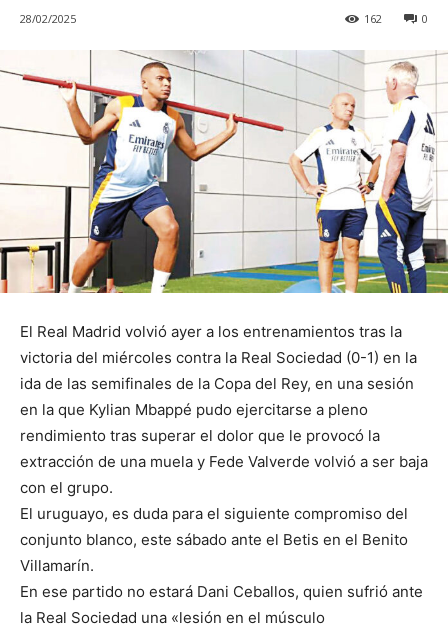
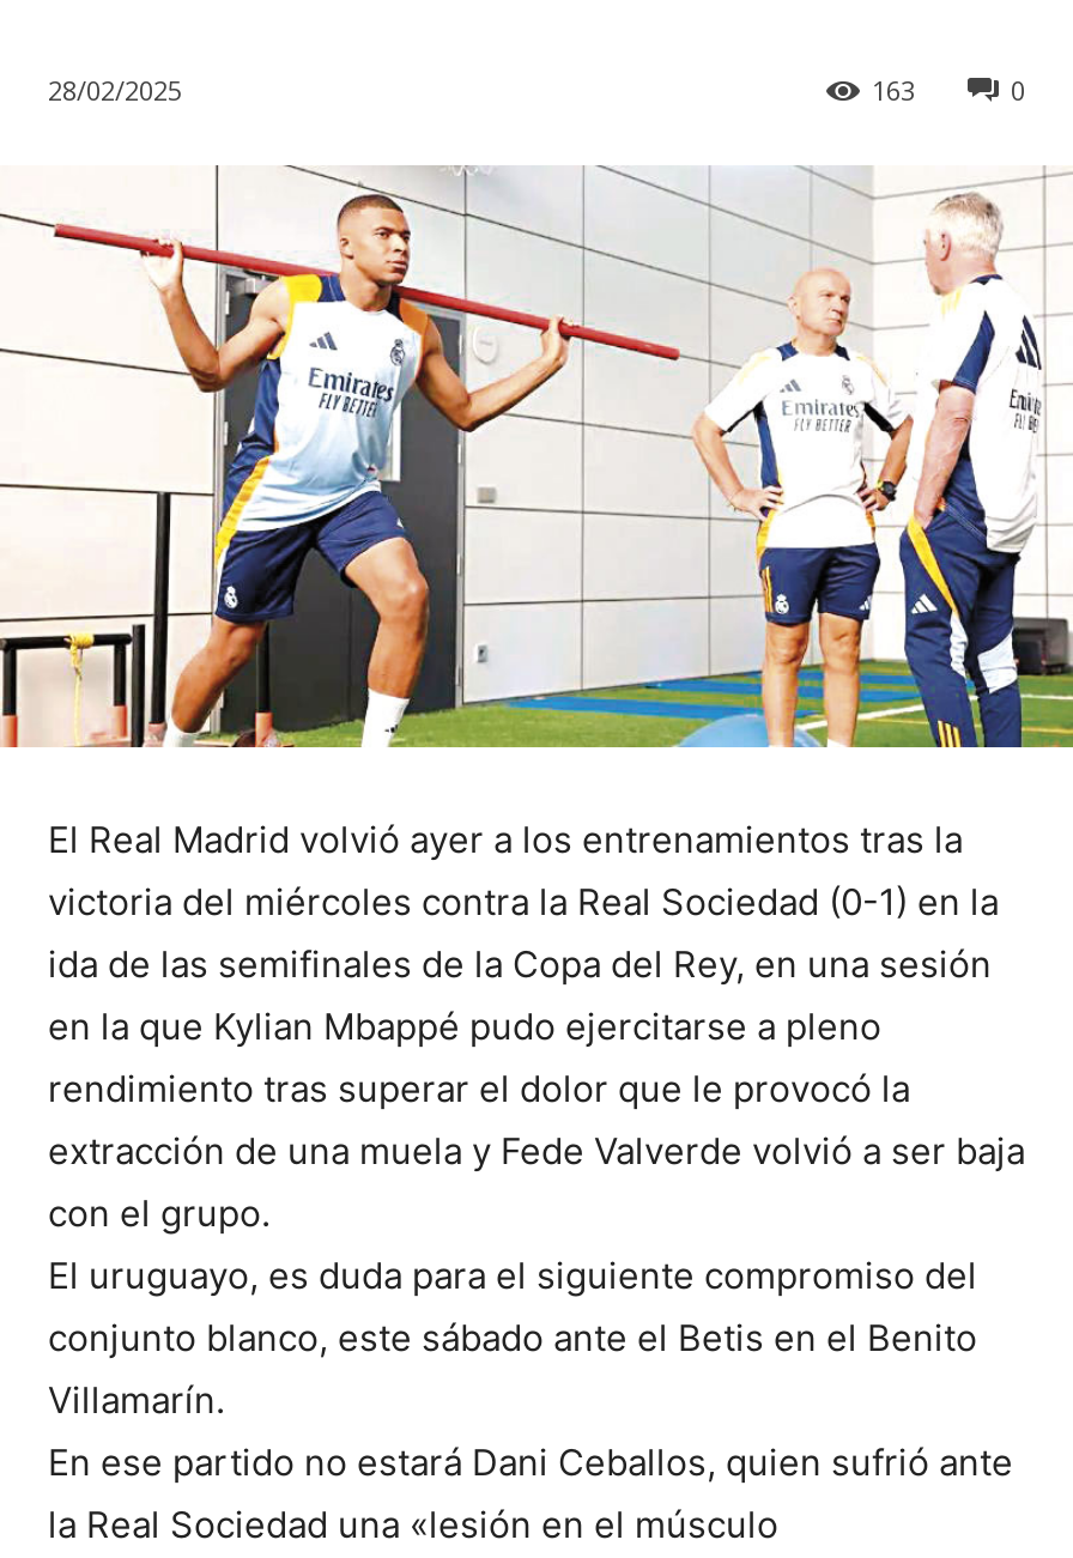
[364,11,382,26] 162 -> [872,72,915,108] 163

